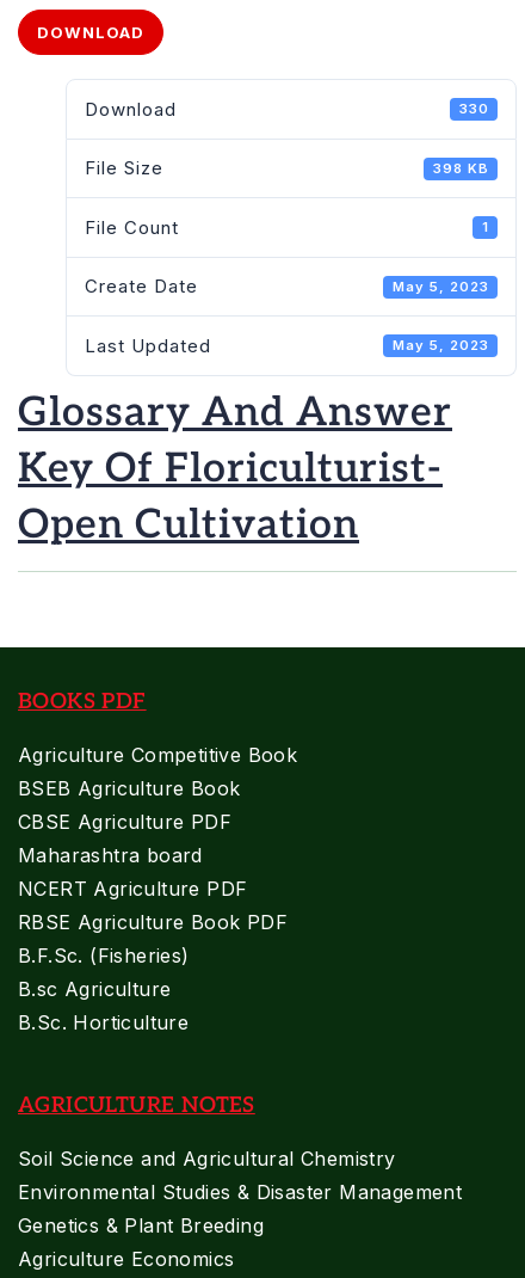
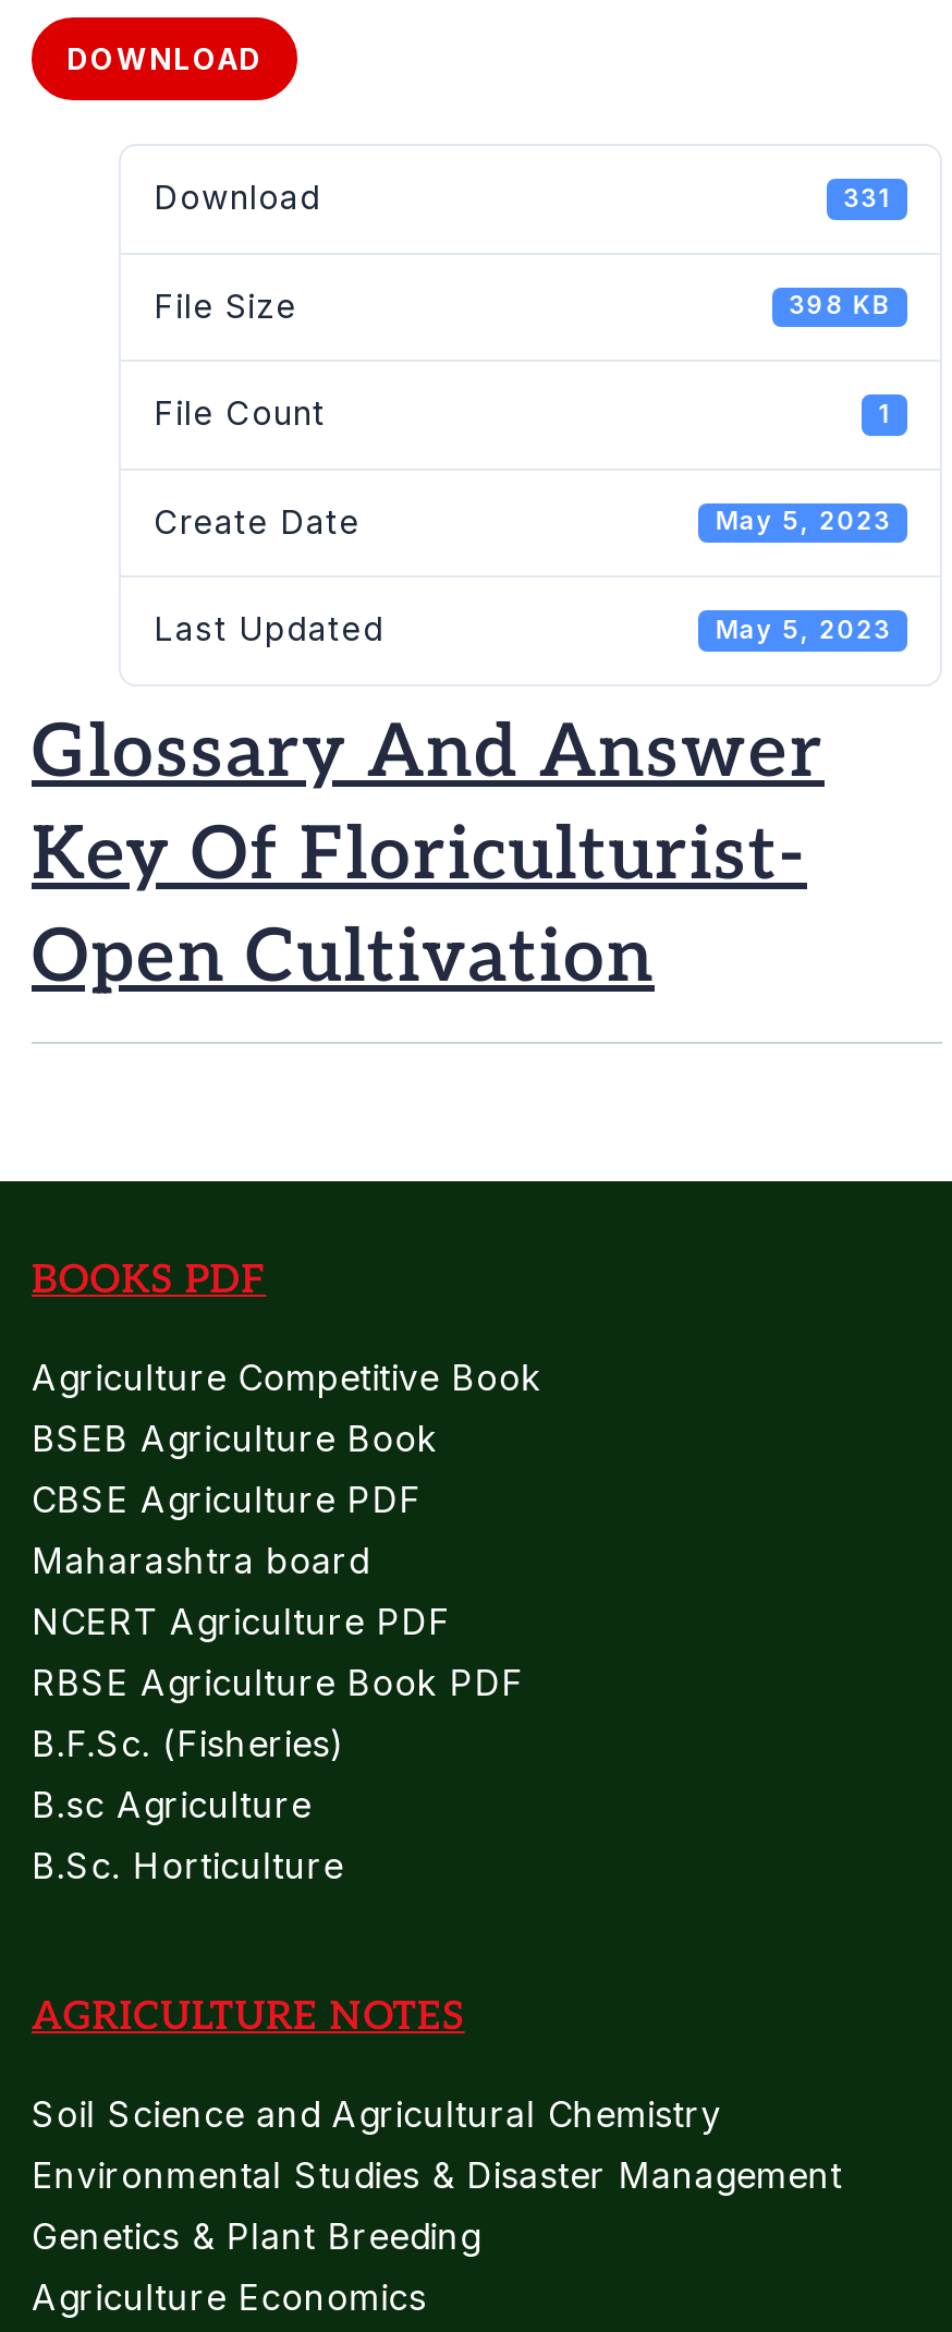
[459,100,489,117] 330 -> [844,183,891,214] 331

